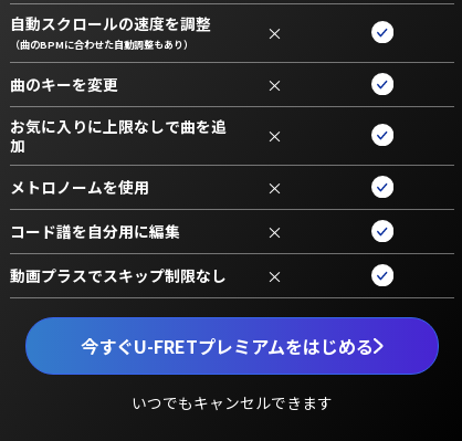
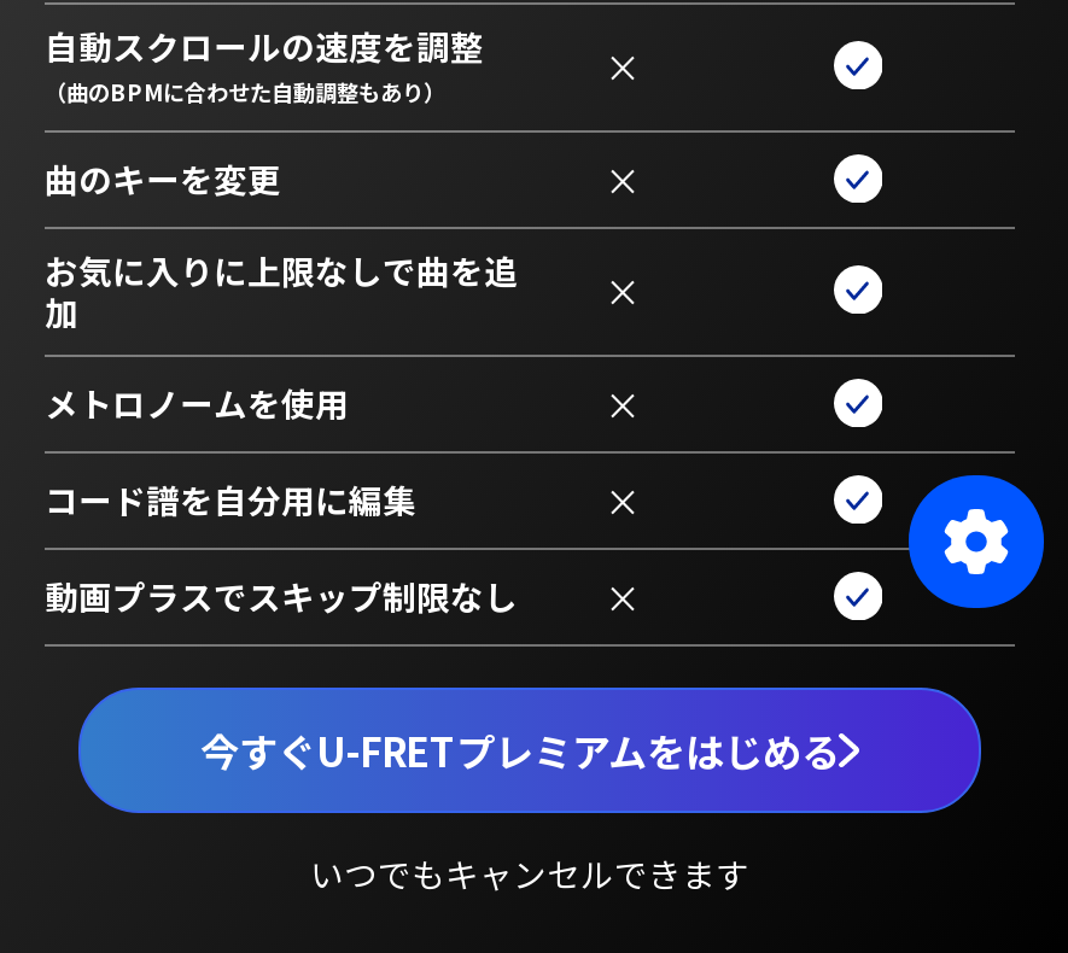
none -> [906,473,1046,610] [image]

